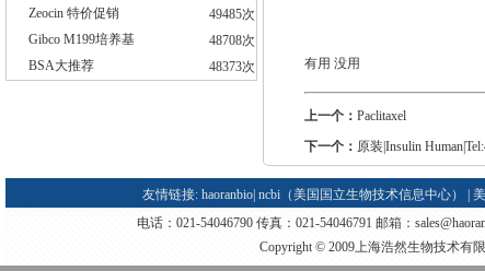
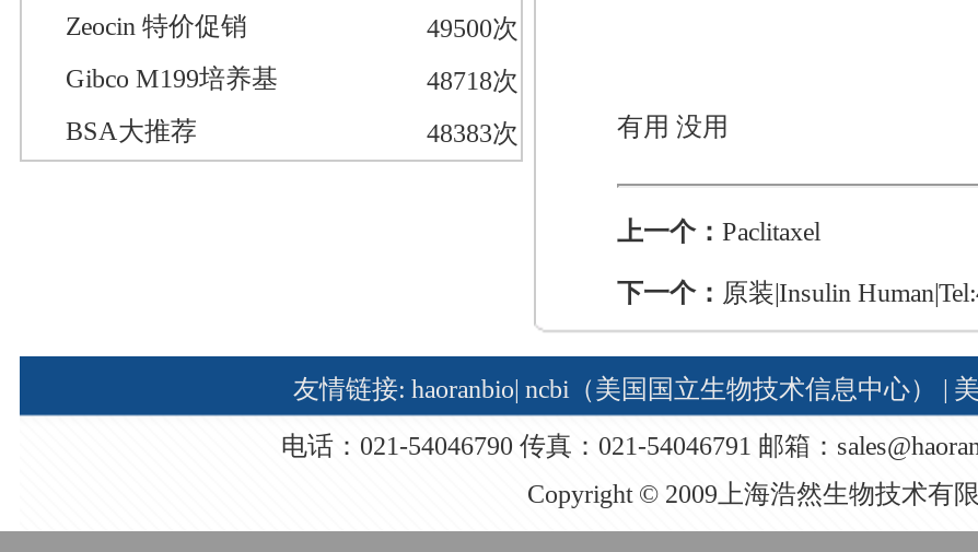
[209,7,255,22] 49485次 -> [427,13,519,44] 49500次
[209,33,255,48] 48708次 -> [427,66,519,96] 48718次
[209,59,255,74] 48373次 -> [427,118,519,149] 48383次

